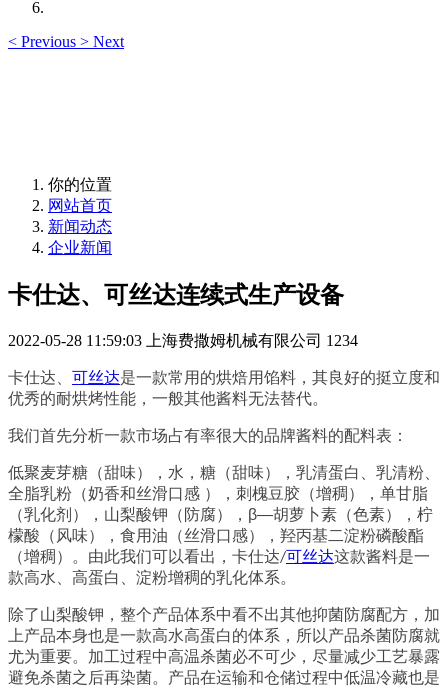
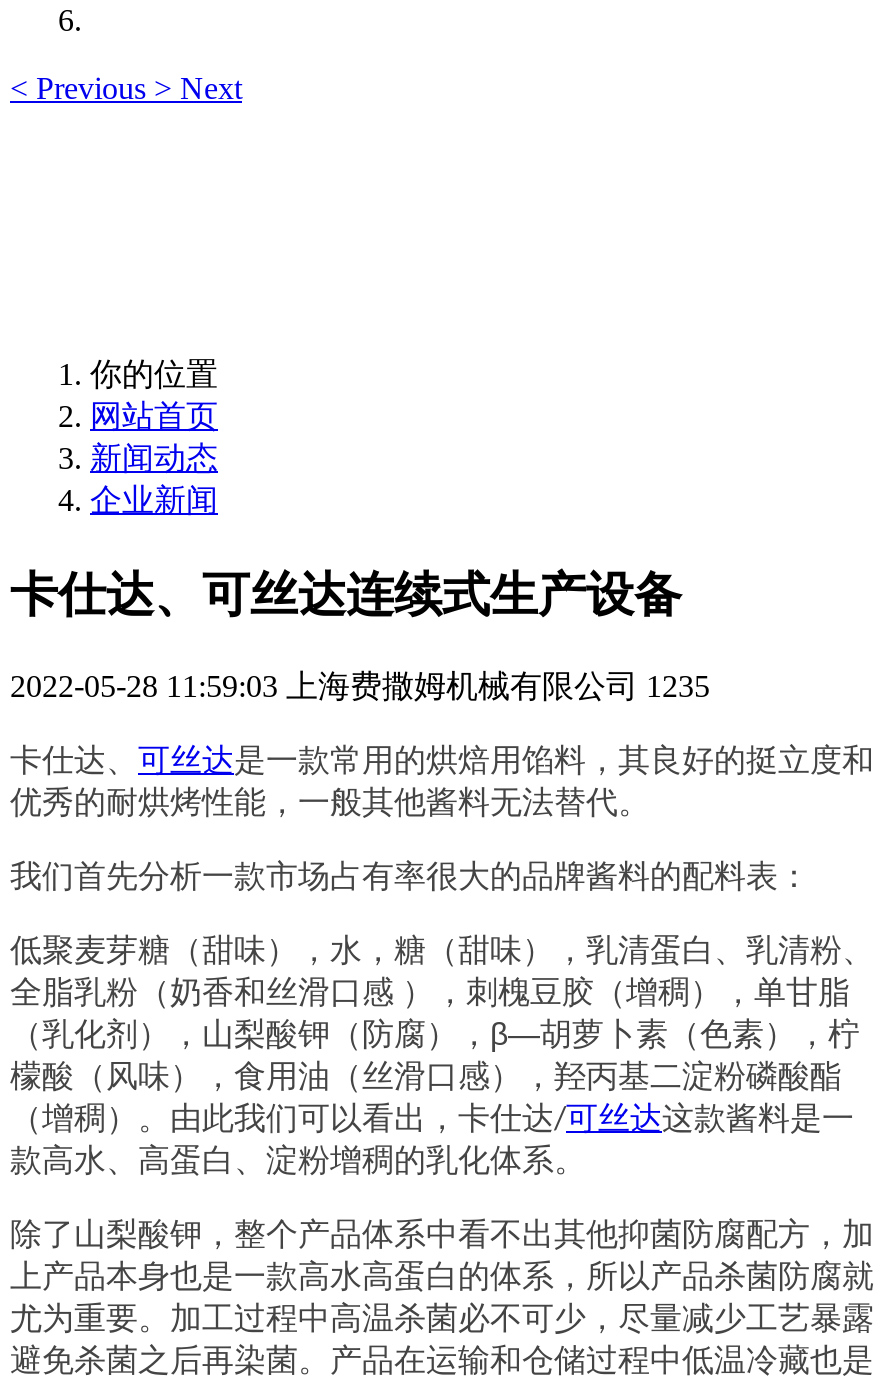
[8,332,358,349] 2022-05-28 11:59:03 上海费撒姆机械有限公司 1234 -> [10,669,710,703] 2022-05-28 11:59:03 上海费撒姆机械有限公司 1235

